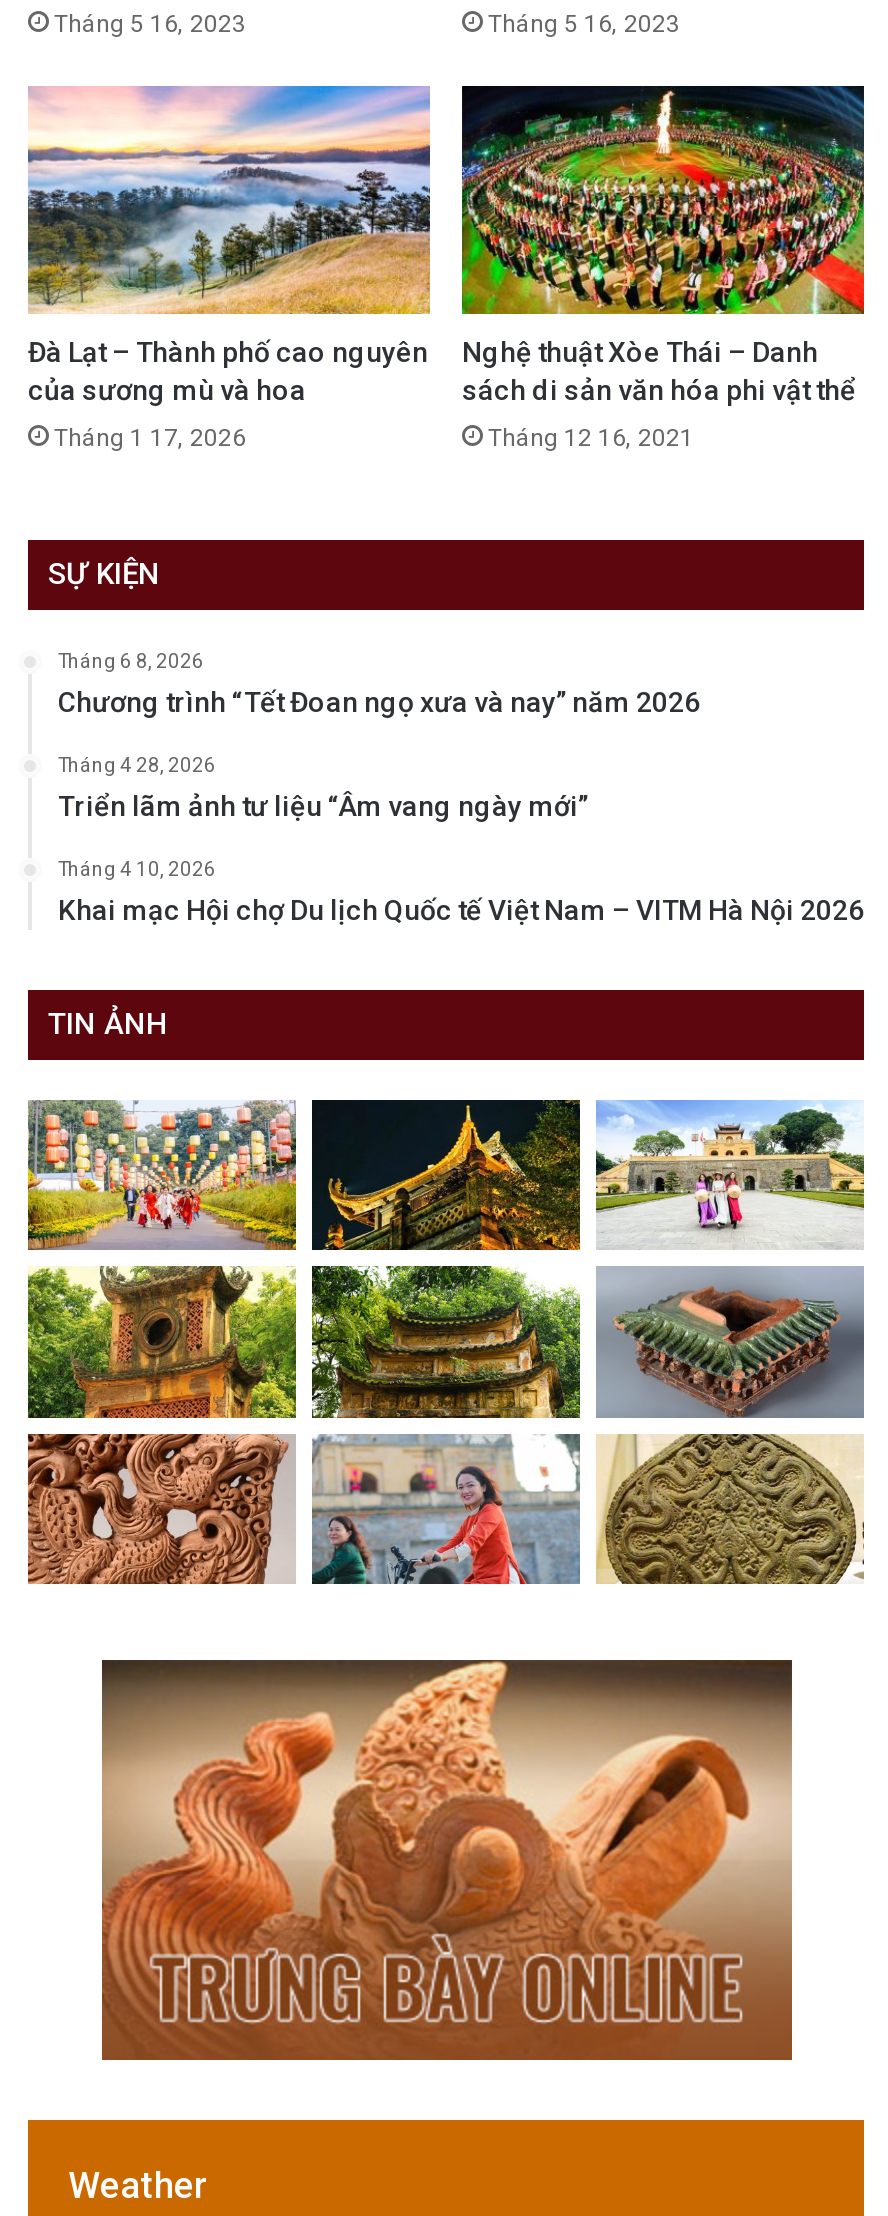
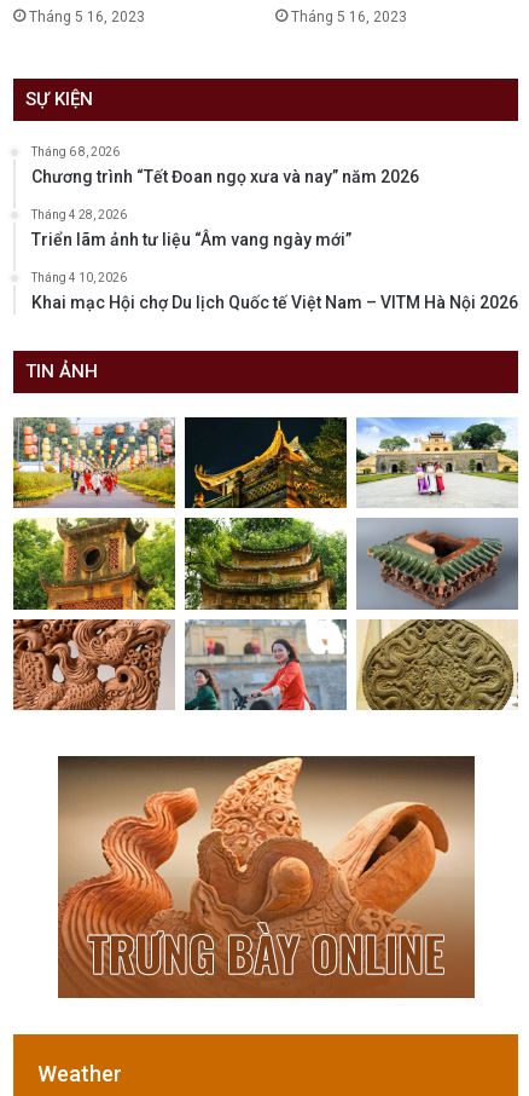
[26,83,432,451] [image] | Đà Lạt – Thành phố cao nguyên | của sương mù và hoa | Tháng 1 17, 2026 -> none
[460,83,866,451] [image] | Nghệ thuật Xòe Thái – Danh | sách di sản văn hóa phi vật thể | Tháng 12 16, 2021 -> none

